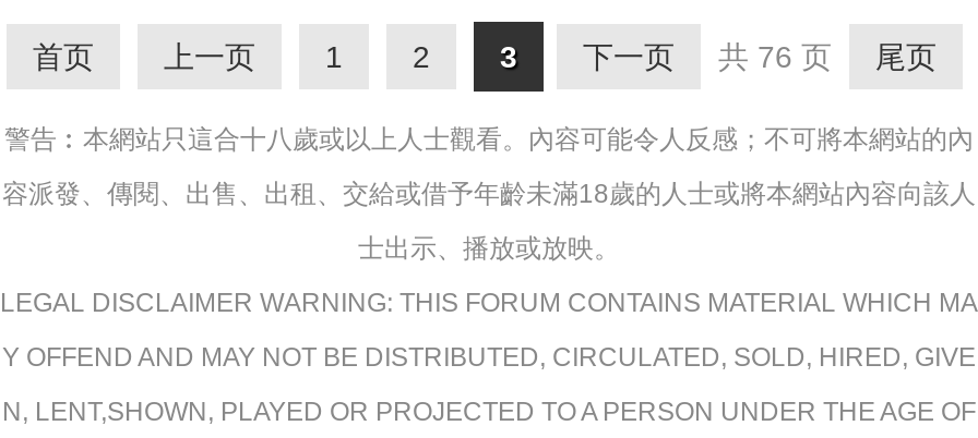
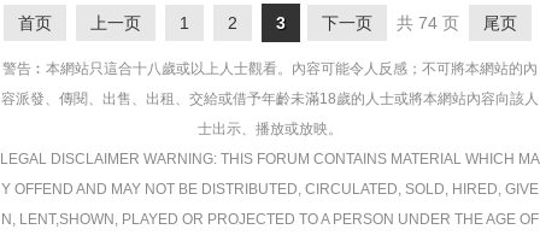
[33,39,937,74] 首页 上一页 1 2 3 下一页 共 76 页 尾页 -> [18,13,517,33] 首页 上一页 1 2 3 下一页 共 74 页 尾页

